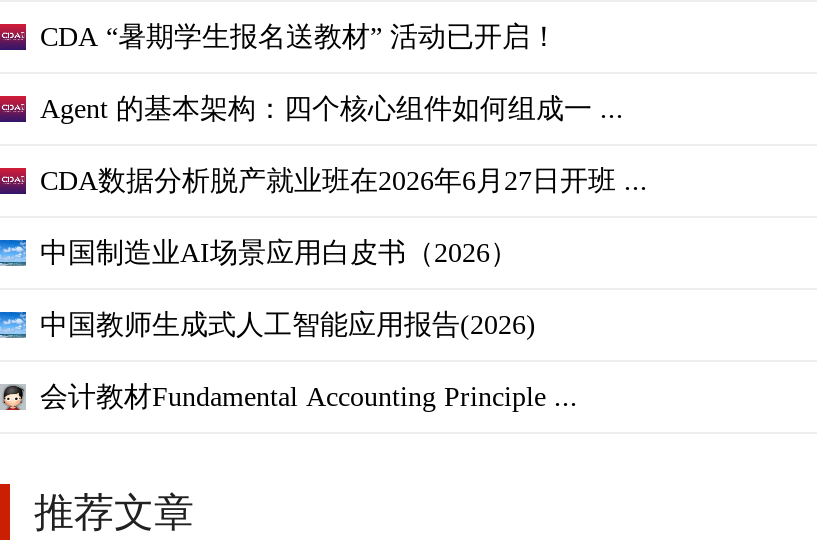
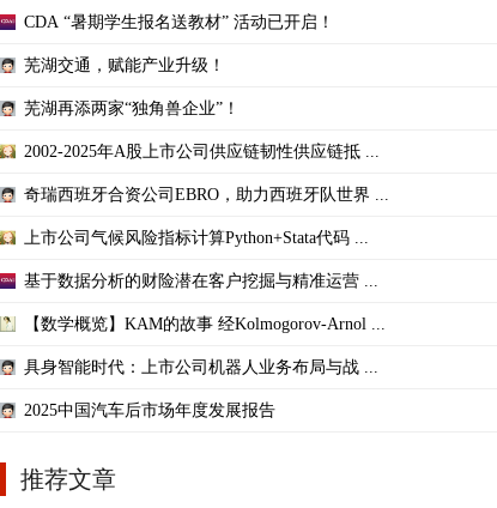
[40,94,648,412] Agent 的基本架构：四个核心组件如何组成一 ... | CDA数据分析脱产就业班在2026年6月27日开班 ... | 中国制造业AI场景应用白皮书（2026） | 中国教师生成式人工智能应用报告(2026) | 会计教材Fundamental Accounting Principle ... -> [24,56,389,419] 芜湖交通，赋能产业升级！ | 芜湖再添两家“独角兽企业”！ | 2002-2025年A股上市公司供应链韧性供应链抵 ... | 奇瑞西班牙合资公司EBRO，助力西班牙队世界 ... | 上市公司气候风险指标计算Python+Stata代码 ... | 基于数据分析的财险潜在客户挖掘与精准运营 ... | 【数学概览】KAM的故事 经Kolmogorov-Arnol ... | 具身智能时代：上市公司机器人业务布局与战 ... | 2025中国汽车后市场年度发展报告

